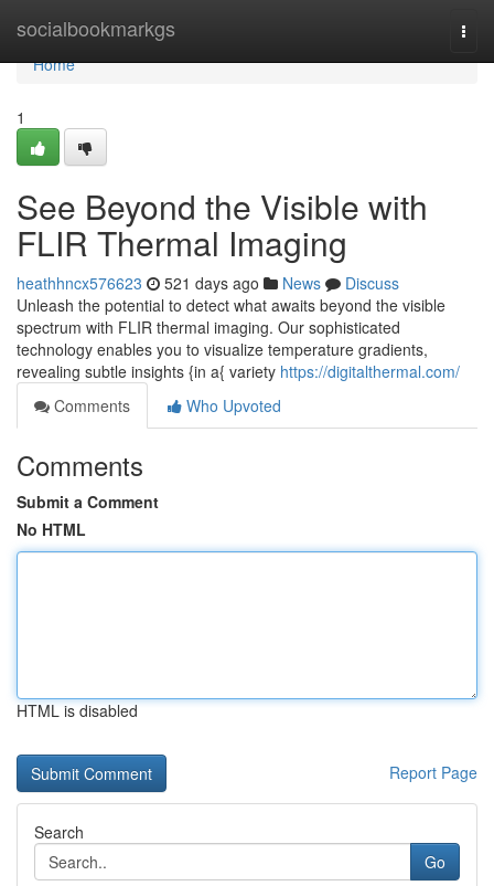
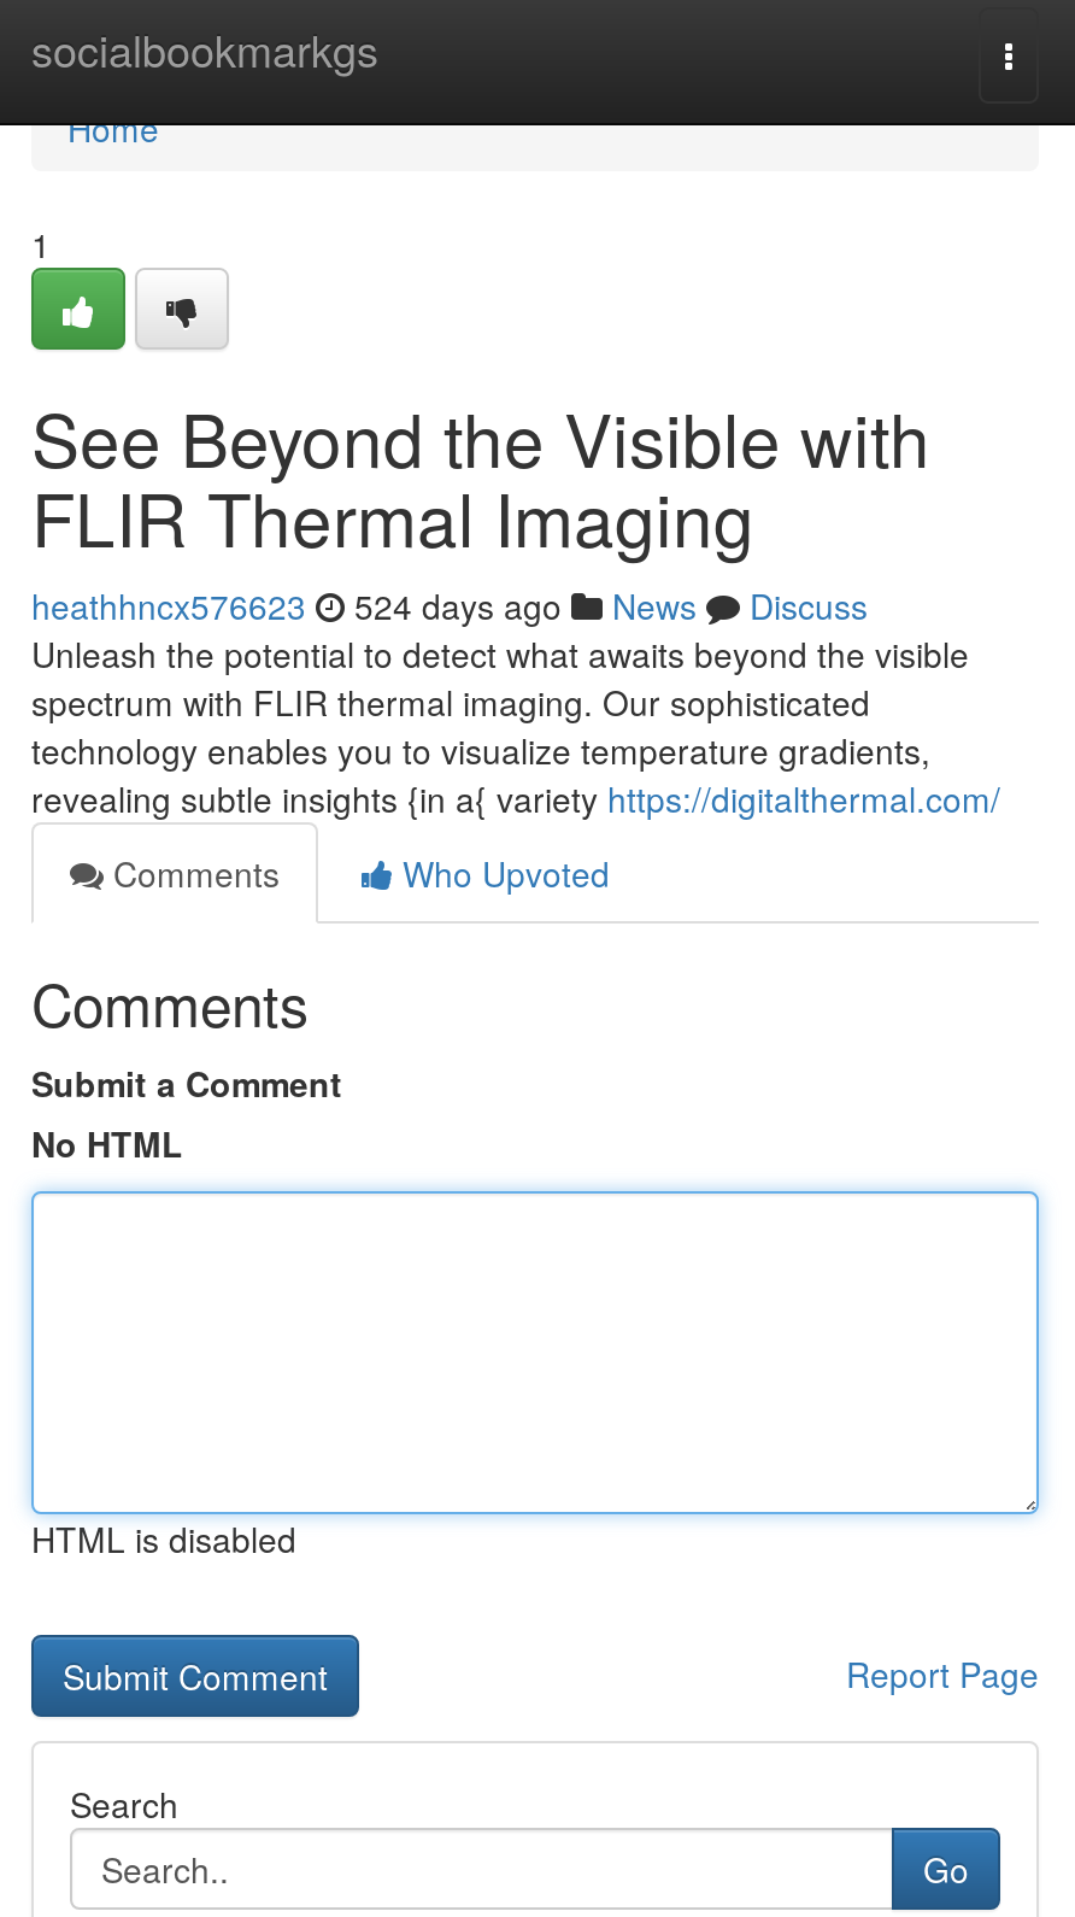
[17,272,399,294] heathhncx576623 521 days ago News Discuss -> [31,581,868,629] heathhncx576623 524 days ago News Discuss

